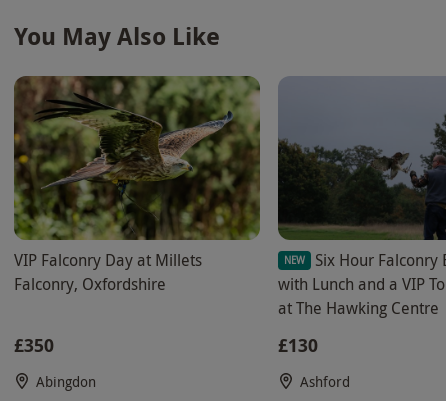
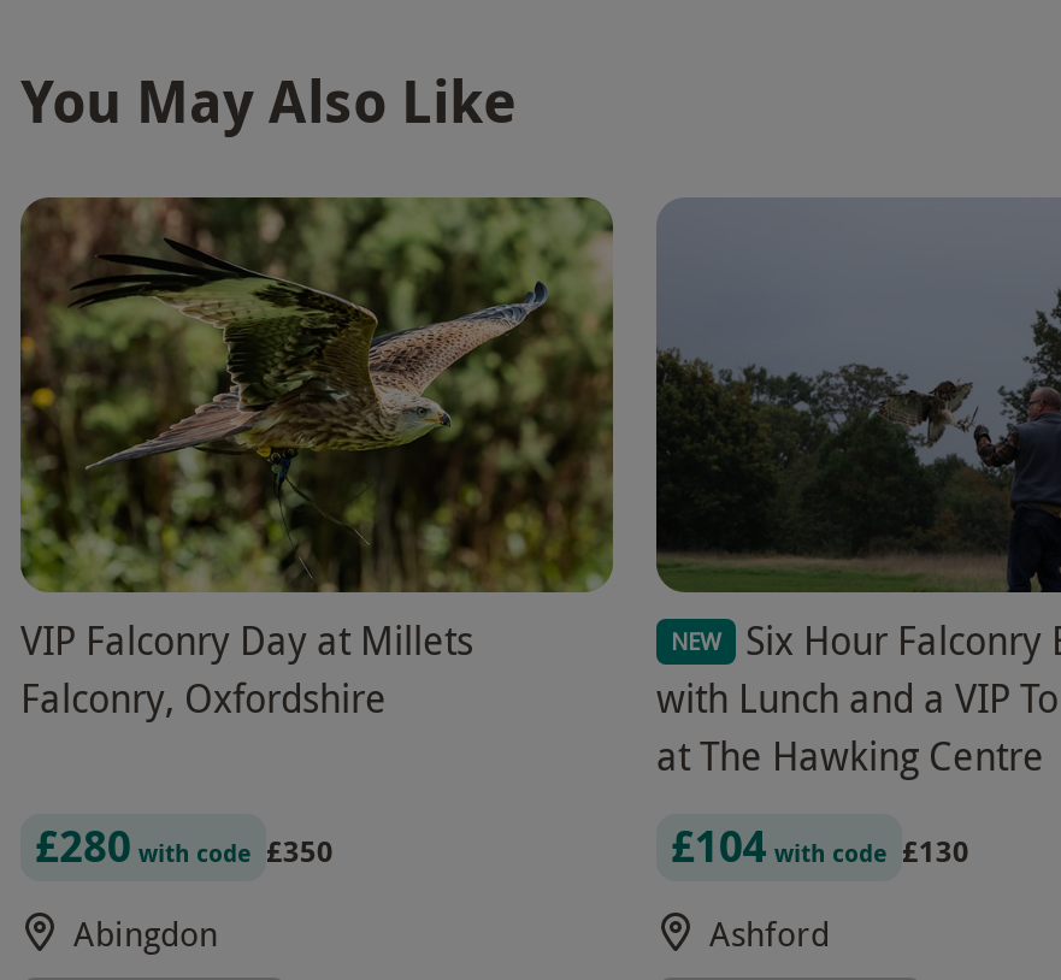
[14,333,54,358] £350 -> [35,816,334,876] £280 with code £350
[278,333,318,358] £130 -> [671,816,969,876] £104 with code £130

